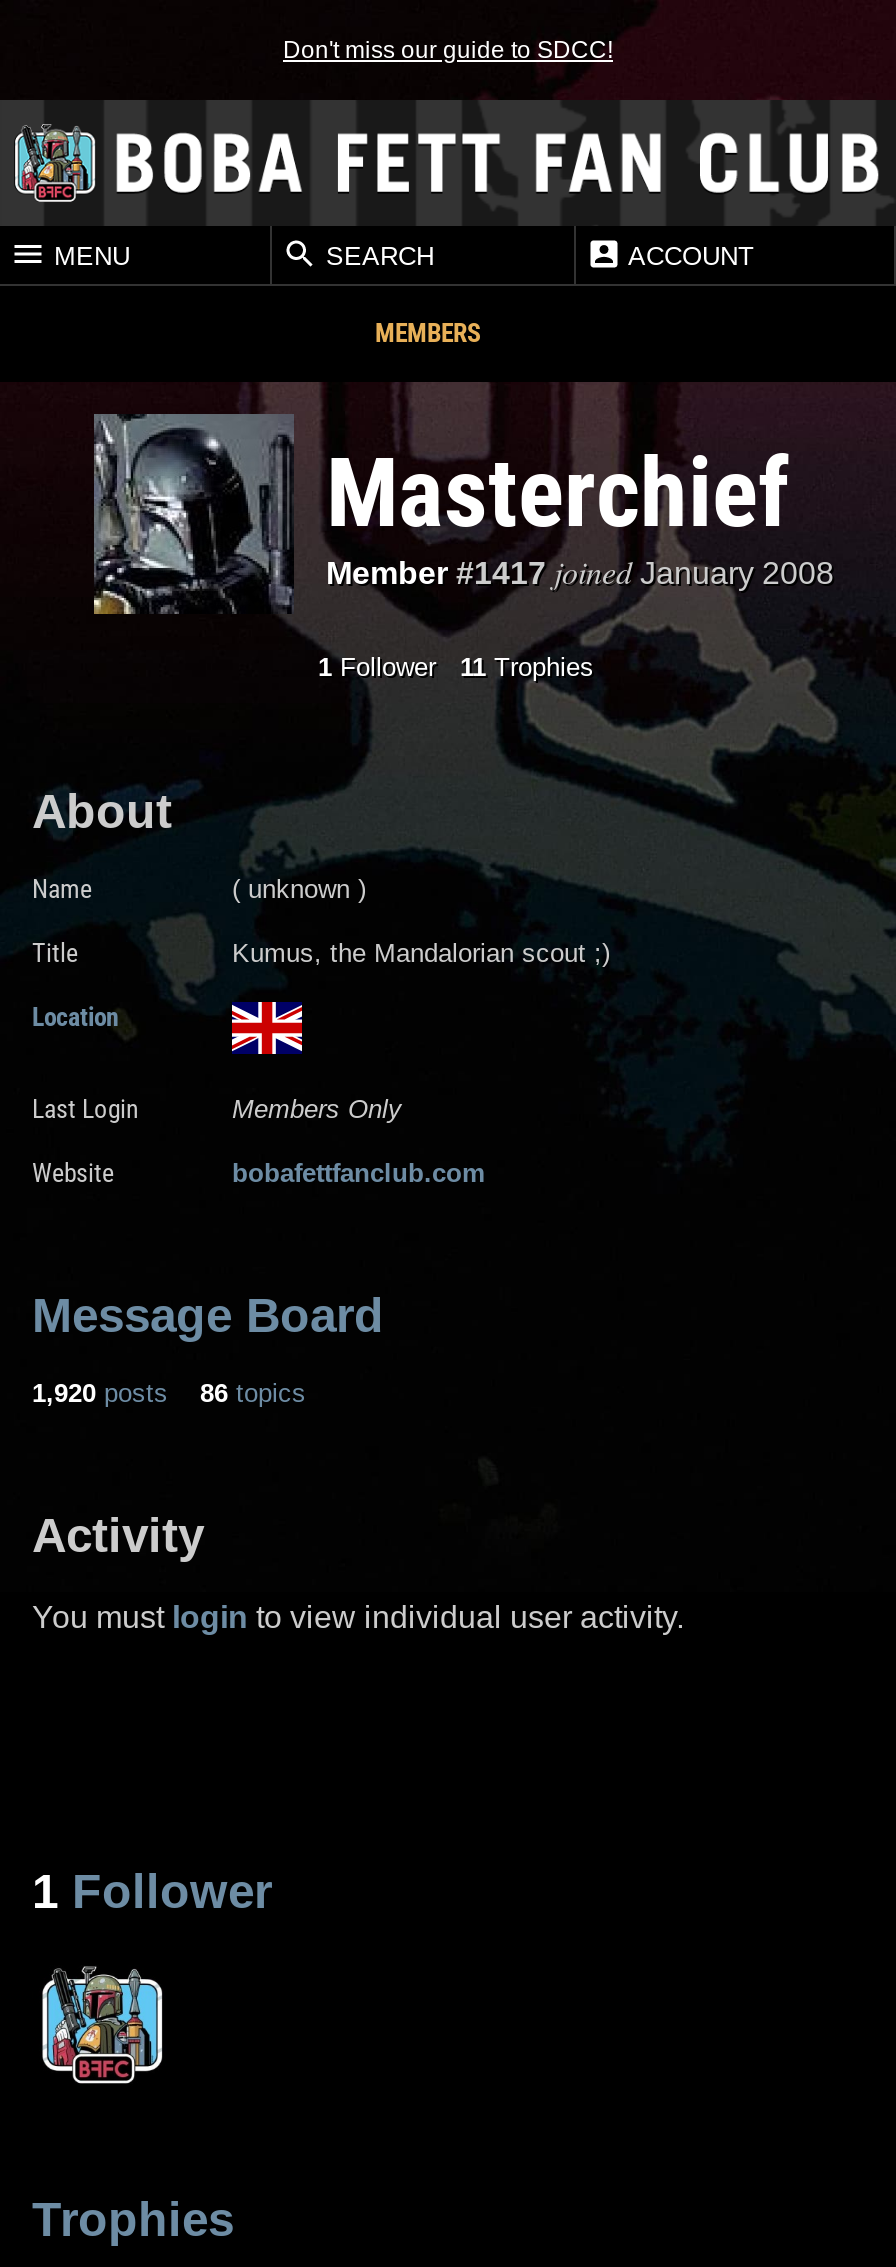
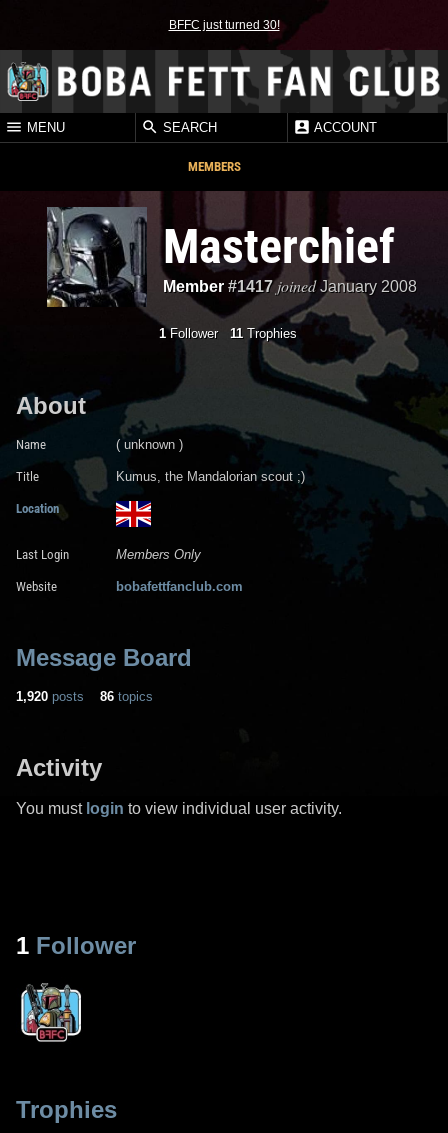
[283,36,613,64] Don't miss our guide to SDCC! -> [168,18,279,32] BFFC just turned 30!

